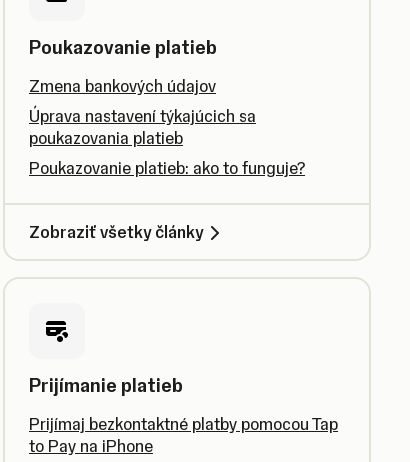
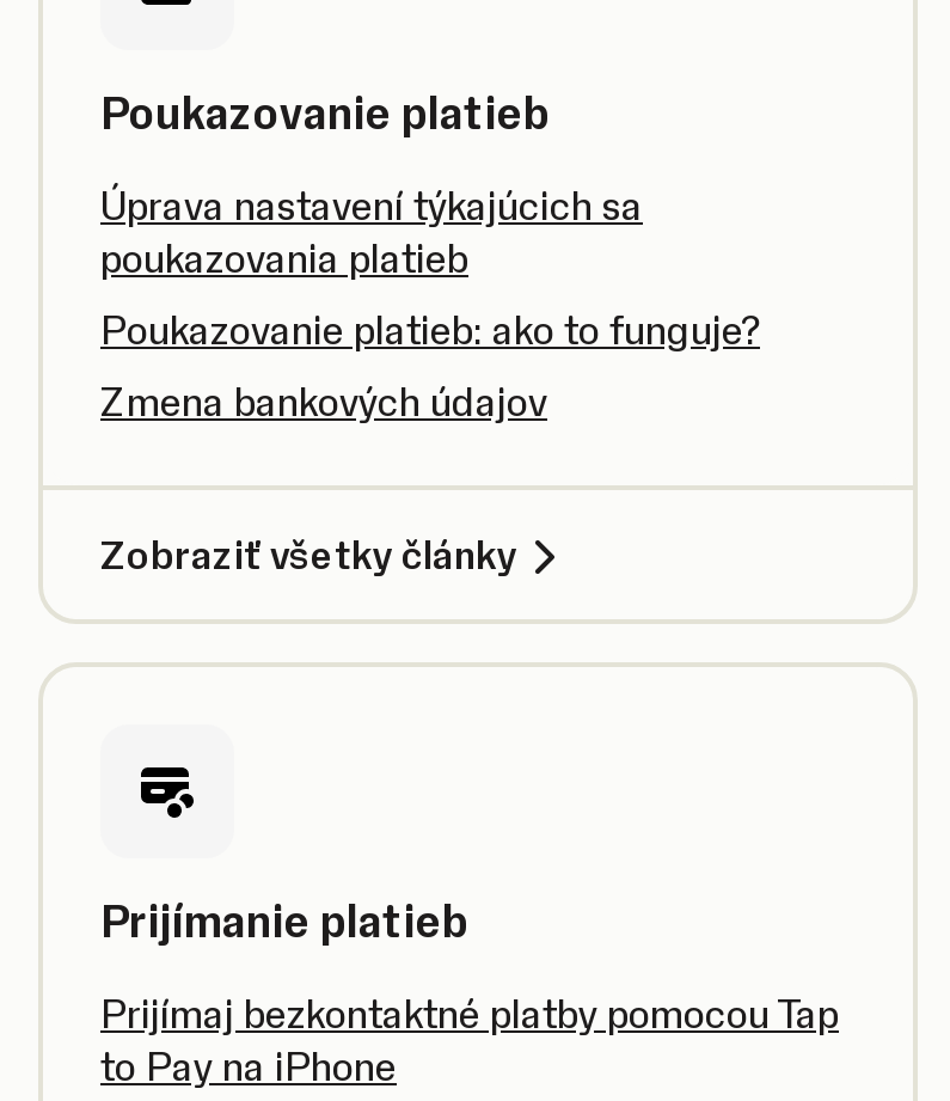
moved [29,76,216,96] -> [100,378,547,426]: Zmena bankových údajov
moved [29,106,305,178] -> [100,182,760,354]: Úprava nastavení týkajúcich sa | poukazovania platieb | Poukazovanie platieb: ako to funguje?

